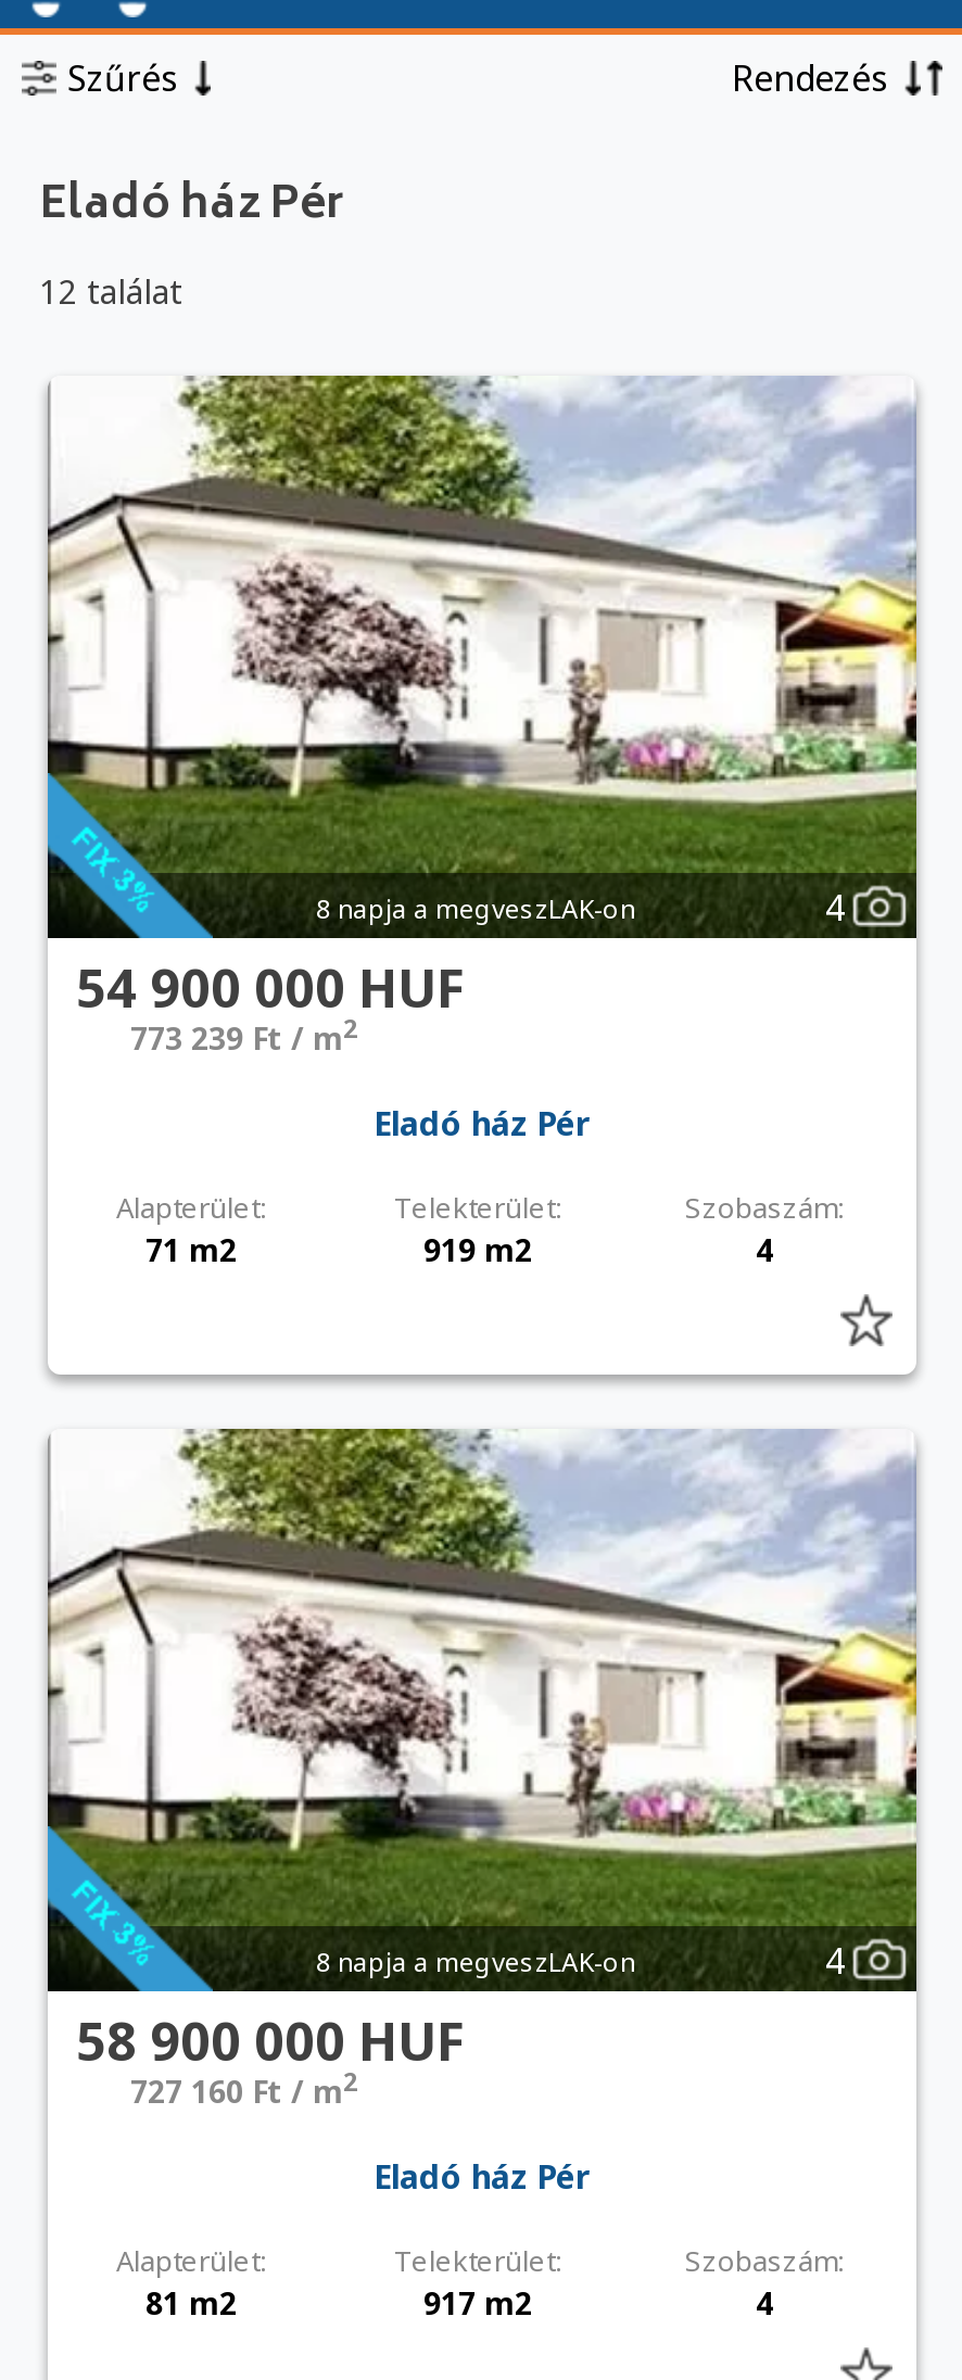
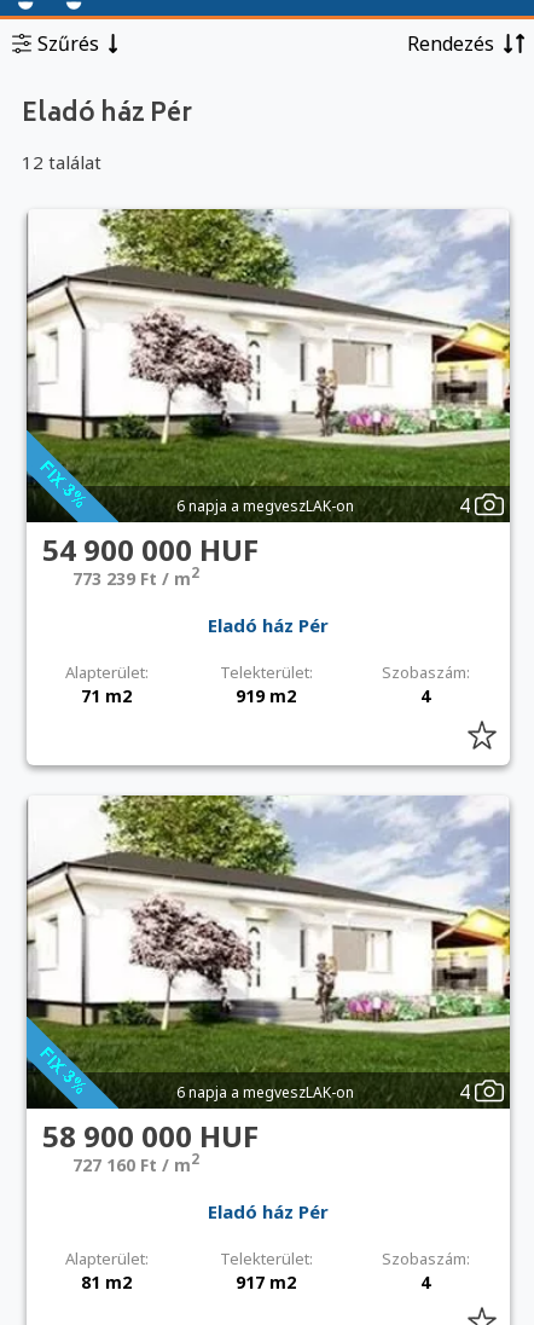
[316,890,635,927] 8 napja a megveszLAK-on -> [176,495,353,516] 6 napja a megveszLAK-on
[316,1943,635,1980] 8 napja a megveszLAK-on -> [176,1082,353,1102] 6 napja a megveszLAK-on

